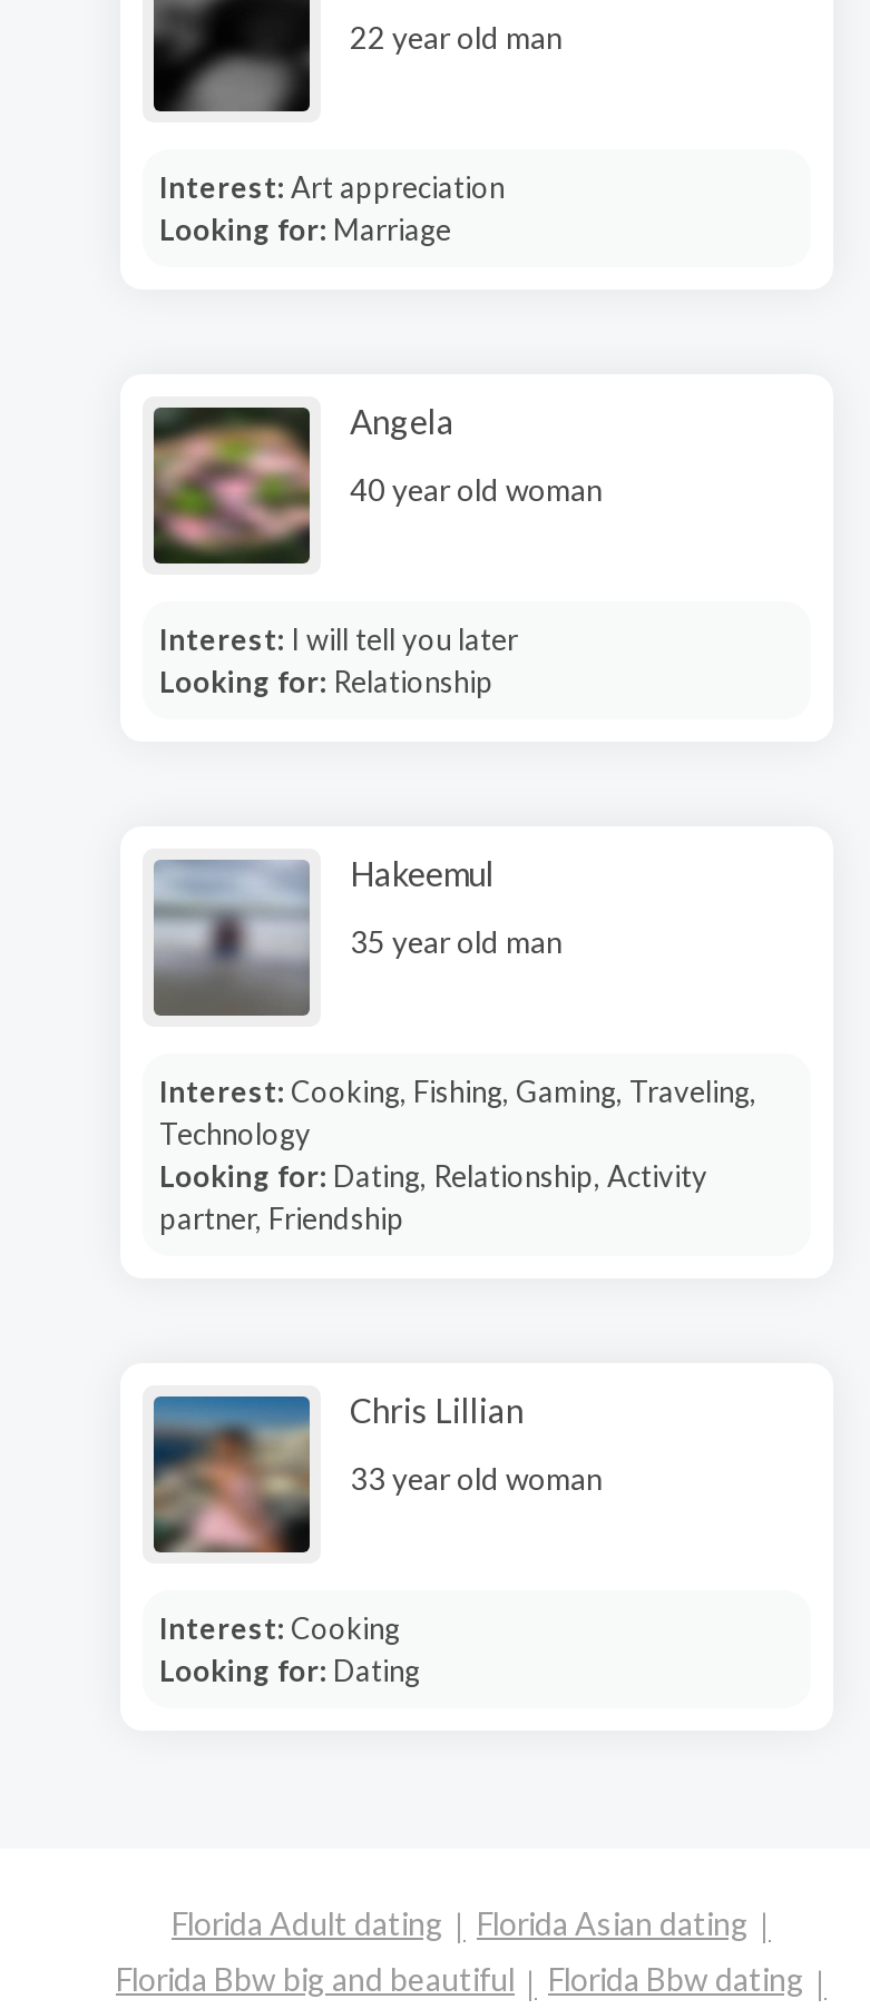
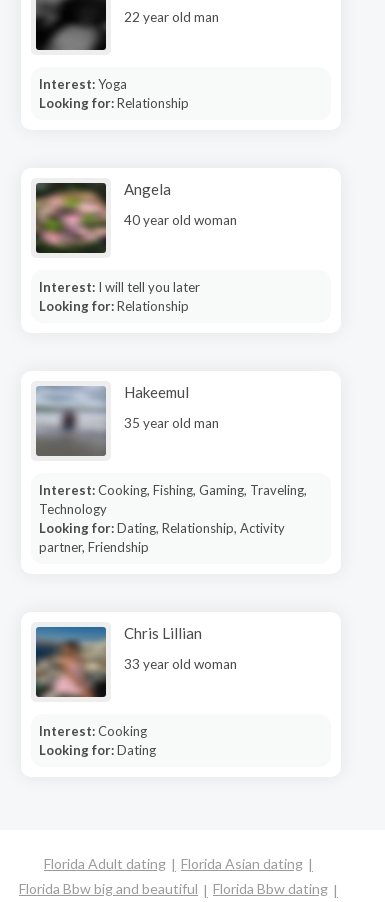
[159,168,505,246] Interest: Art appreciation | Looking for: Marriage -> [38,75,188,110] Interest: Yoga | Looking for: Relationship

